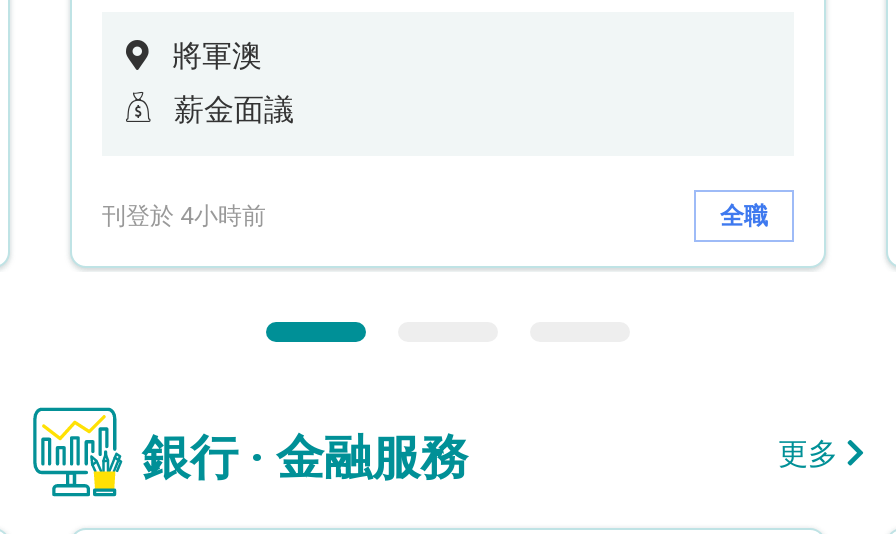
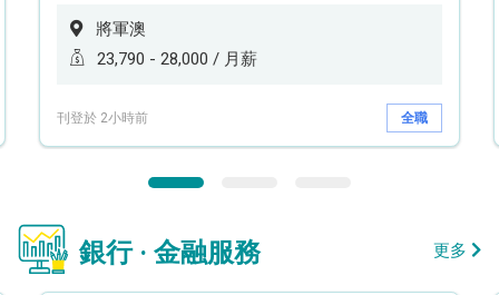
[174,92,294,128] 薪金面議 -> [97,49,257,69] 23,790 - 28,000 / 月薪
[102,201,266,229] 刊登於 4小時前 -> [57,110,148,125] 刊登於 2小時前

